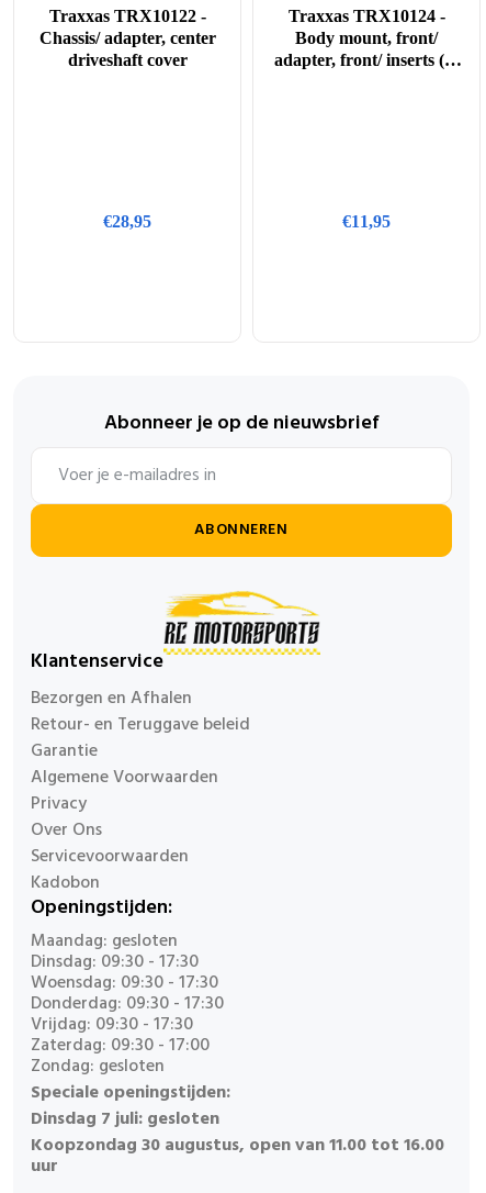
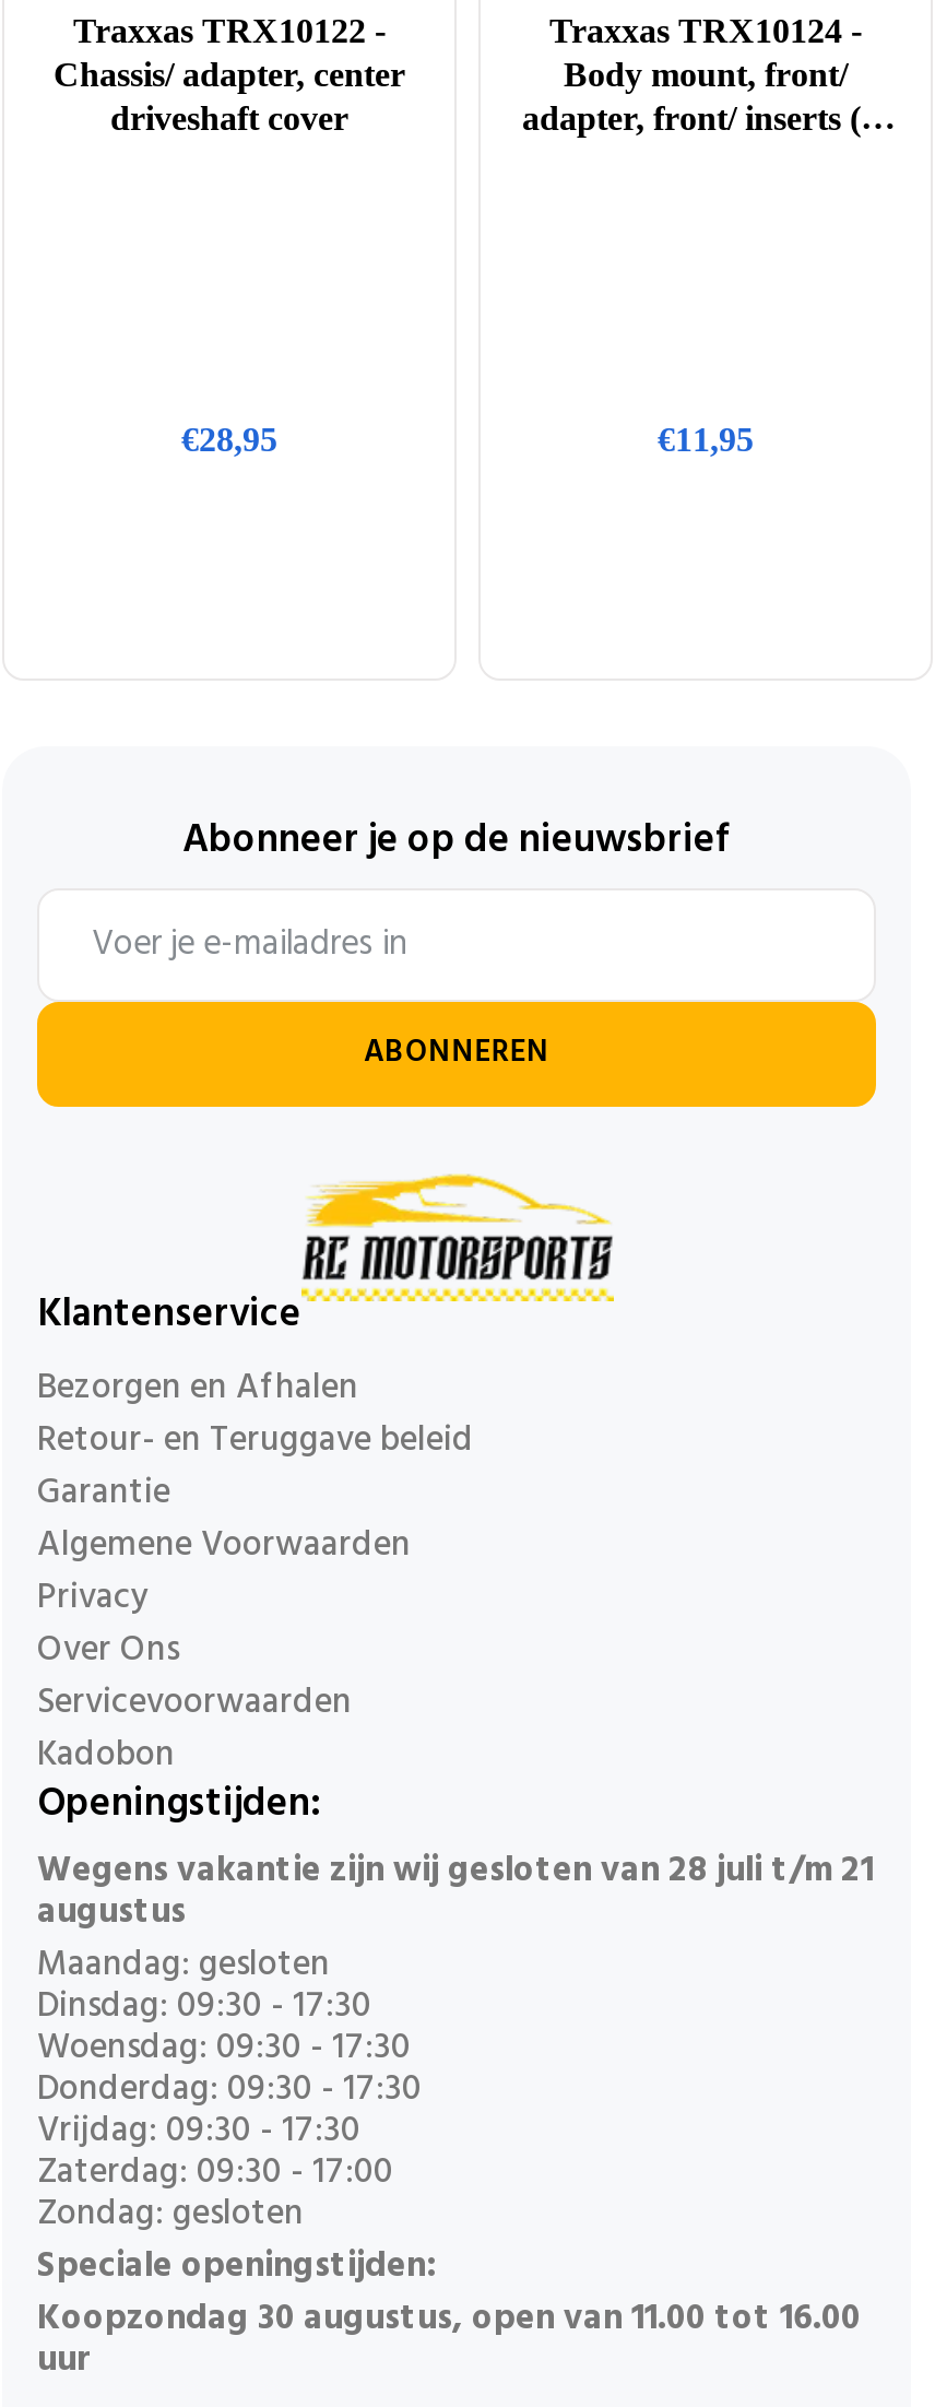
none -> [37,1843,874,1942] Wegens vakantie zijn wij gesloten van 28 juli t/m 21 | augustus
moved [31,927,230,1107] -> [37,1937,435,2296]: Maandag: gesloten | Dinsdag: 09:30 - 17:30 | Woensdag: 09:30 - 17:30 | Donderdag: 09:30 - 17:30 | Vrijdag: 09:30 - 17:30 | Zaterdag: 09:30 - 17:00 | Zondag: gesloten | Speciale openingstijden:
[31,1105,219,1134] Dinsdag 7 juli: gesloten -> none

